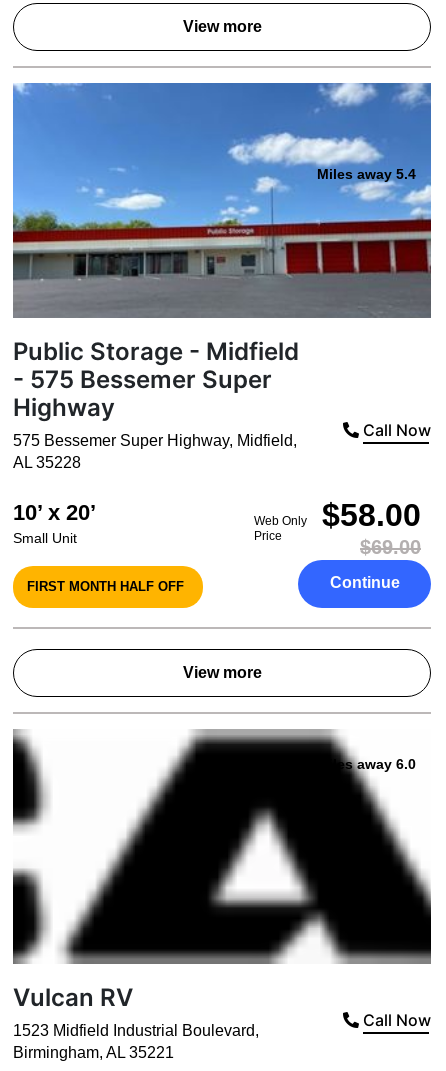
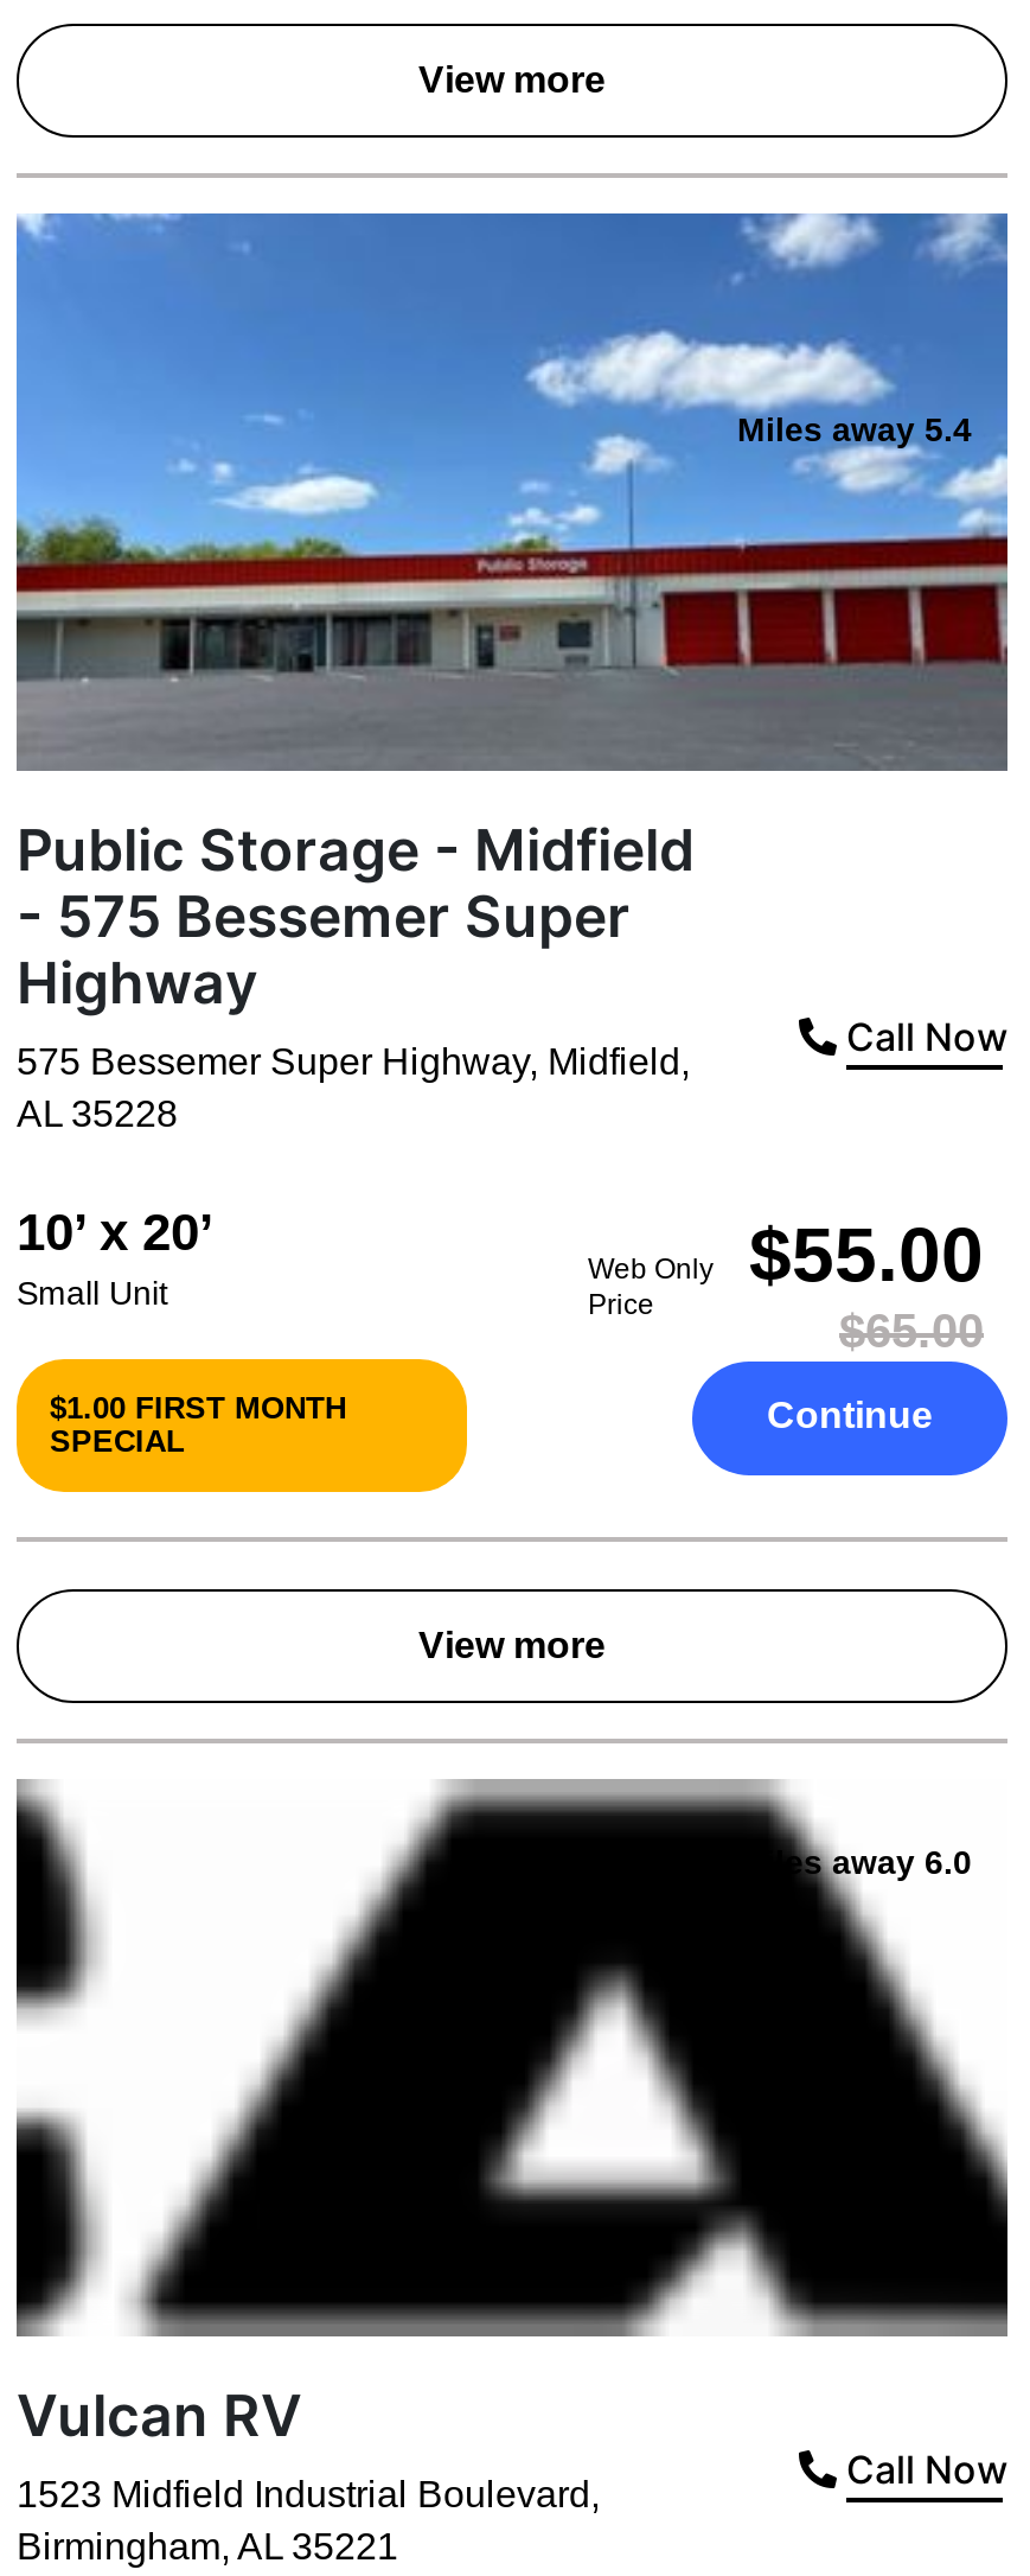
[254,497,421,533] Web Only $58.00 -> [588,1212,984,1297] Web Only $55.00
[360,536,421,558] $69.00 -> [839,1305,984,1357] $65.00
[27,578,184,593] FIRST MONTH HALF OFF -> [50,1389,346,1458] $1.00 FIRST MONTH | SPECIAL

